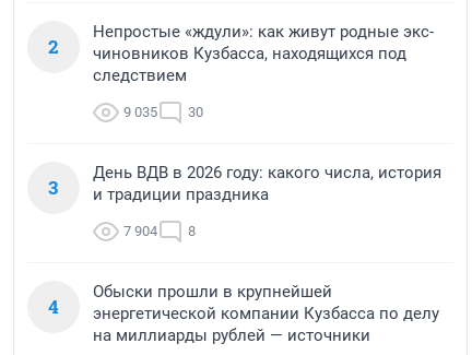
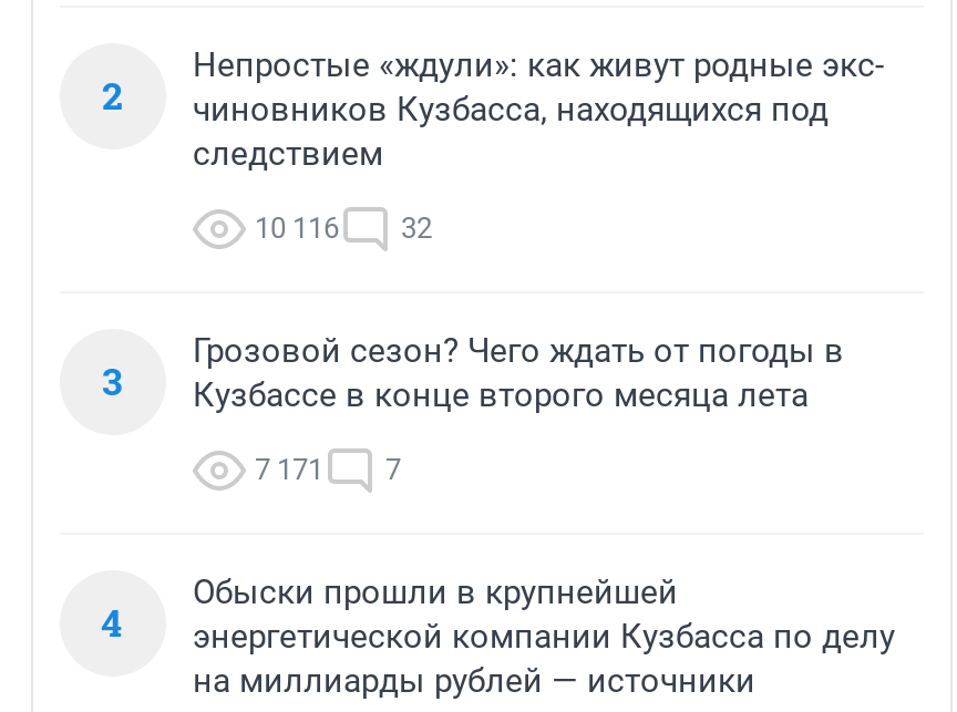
[123,104,157,120] 9 035 -> [255,212,339,245] 10 116
[188,104,203,120] 30 -> [401,212,432,245] 32
[93,163,441,204] День ВДВ в 2026 году: какого числа, история | и традиции праздника -> [193,331,844,415] Грозовой сезон? Чего ждать от погоды в | Кузбассе в конце второго месяца лета
[123,223,196,239] 7 904 | 8 -> [255,453,401,486] 7 171 | 7

